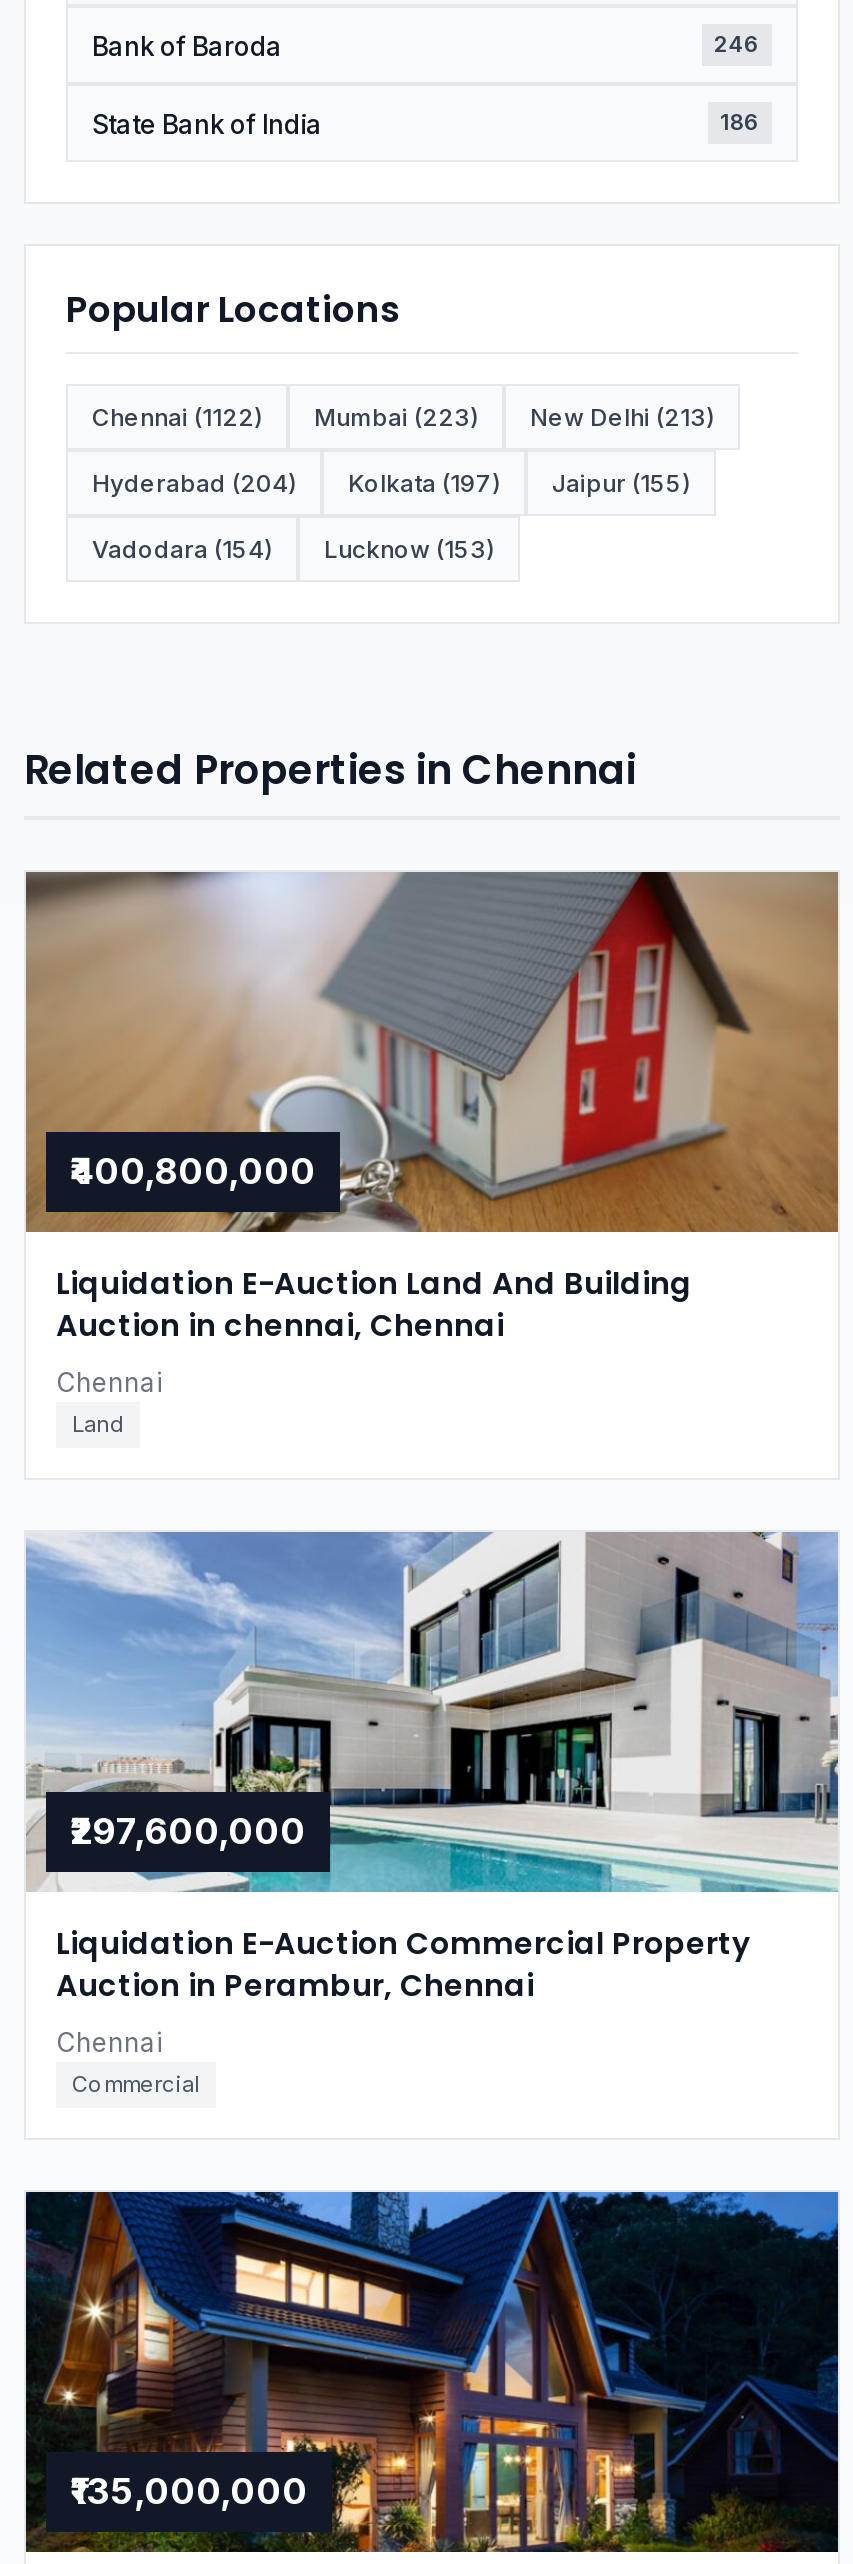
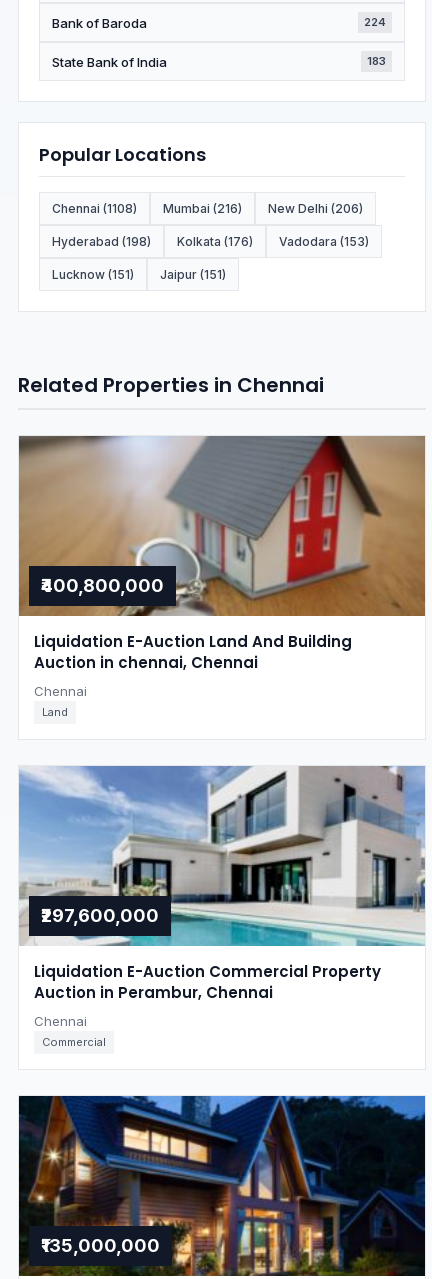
[714,30,760,58] 246 -> [364,15,386,29] 224
[720,108,760,136] 186 -> [367,54,386,68] 183
[92,402,714,432] Chennai (1122) | Mumbai (223) | New Delhi (213) -> [52,201,363,216] Chennai (1108) | Mumbai (216) | New Delhi (206)
[92,468,690,498] Hyderabad (204) | Kolkata (197) | Jaipur (155) -> [52,234,369,249] Hyderabad (198) | Kolkata (176) | Vadodara (153)
[92,534,494,564] Vadodara (154) | Lucknow (153) -> [52,267,226,282] Lucknow (151) | Jaipur (151)

